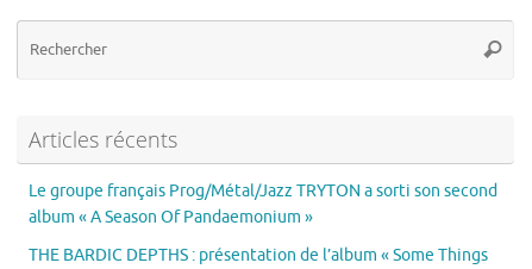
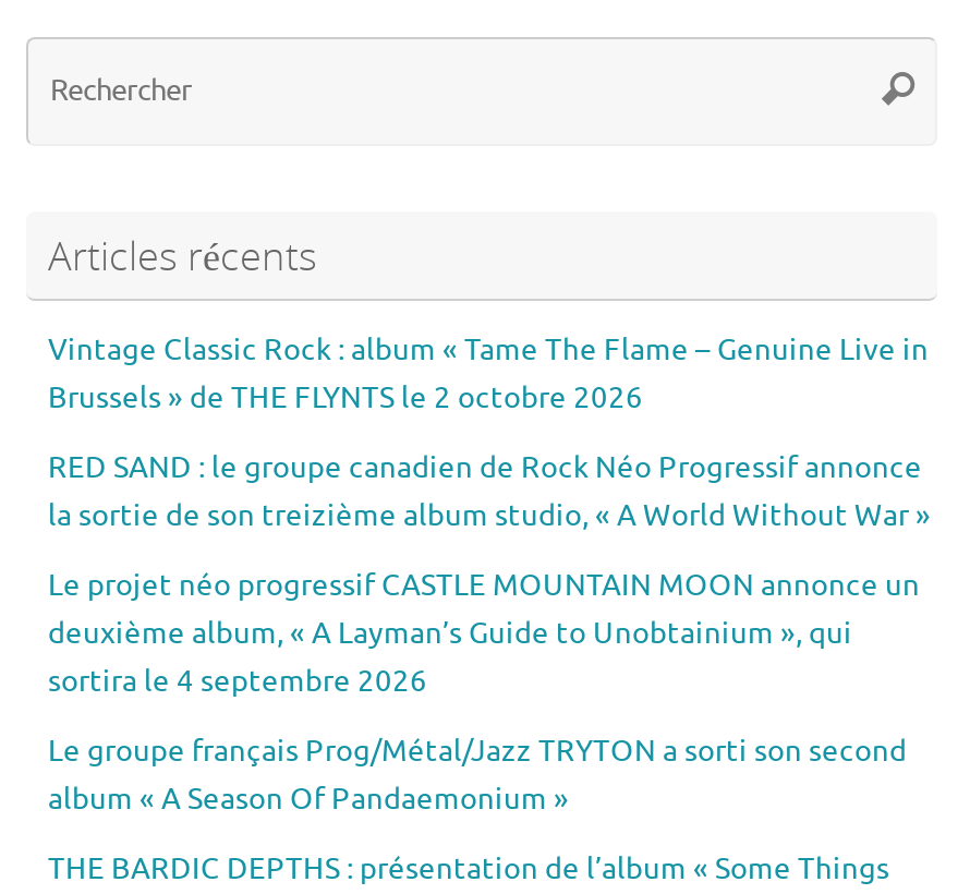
none -> [48,331,931,700] Vintage Classic Rock : album « Tame The Flame – Genuine Live in | Brussels » de THE FLYNTS le 2 octobre 2026 | RED SAND : le groupe canadien de Rock Néo Progressif annonce | la sortie de son treizième album studio, « A World Without War » | Le projet néo progressif CASTLE MOUNTAIN MOON annonce un | deuxième album, « A Layman’s Guide to Unobtainium », qui | sortira le 4 septembre 2026

